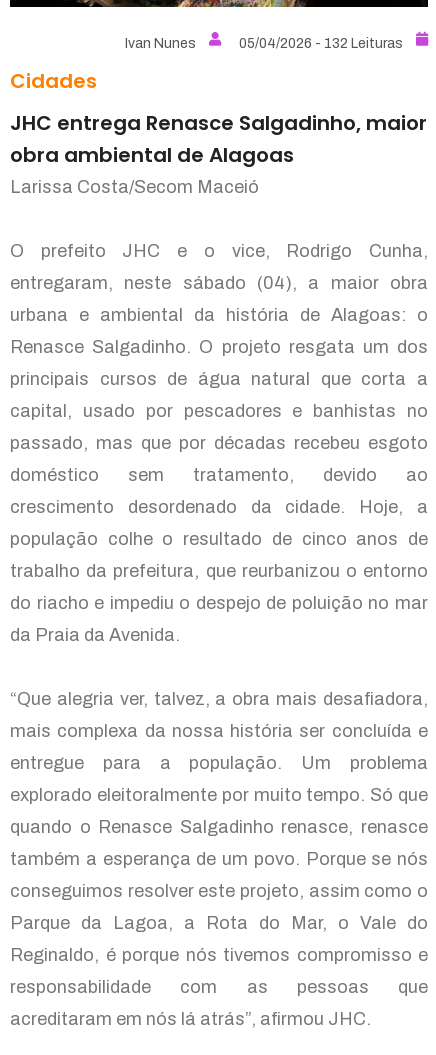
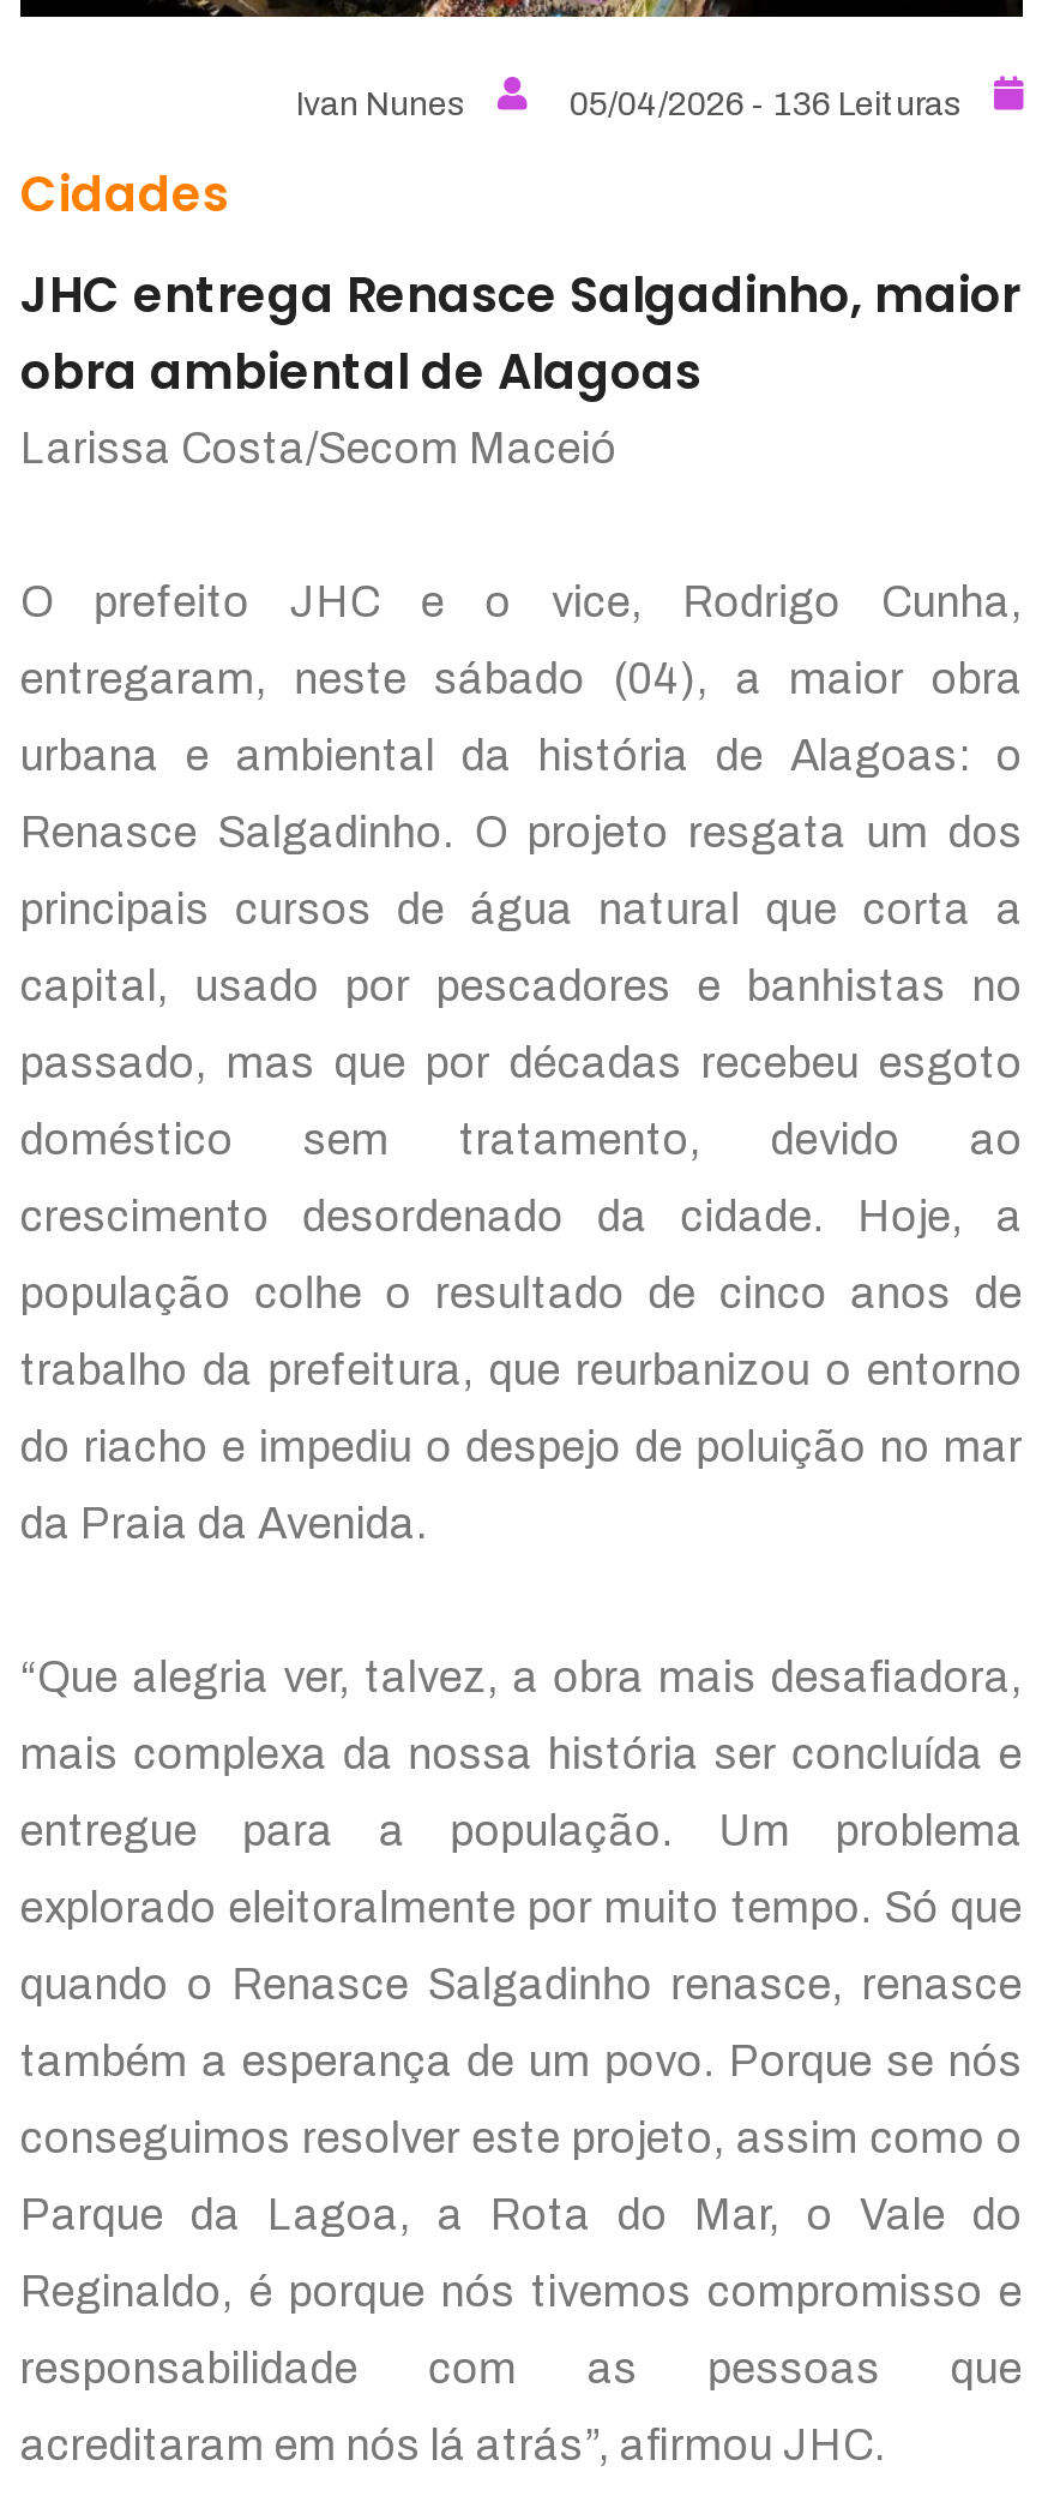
[239,36,403,51] 05/04/2026 - 132 Leituras -> [570,86,963,122] 05/04/2026 - 136 Leituras

